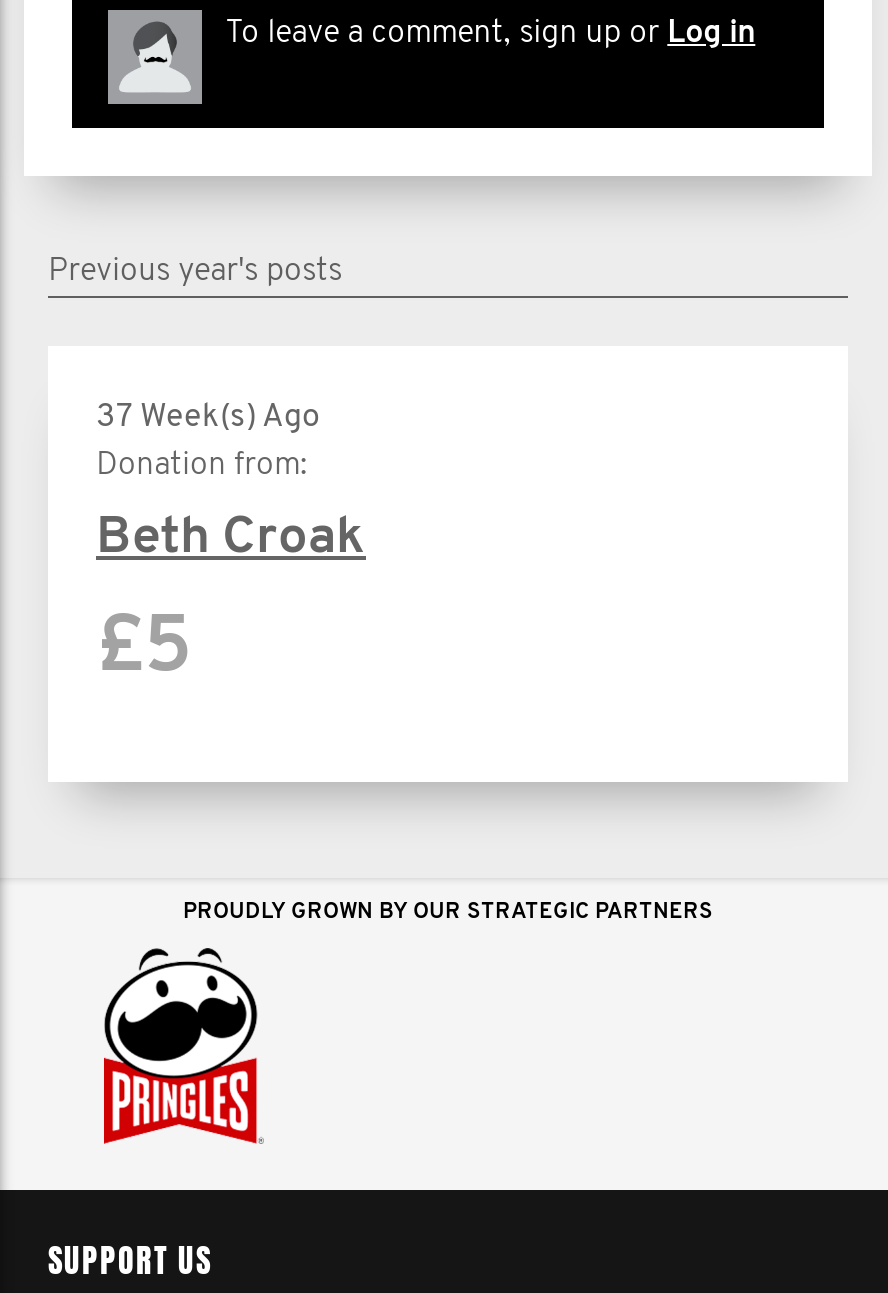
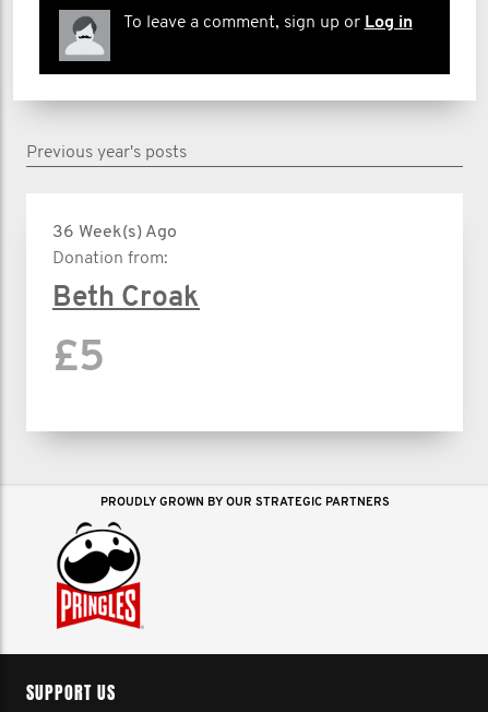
[96,402,320,434] 37 Week(s) Ago -> [52,224,177,241] 36 Week(s) Ago

